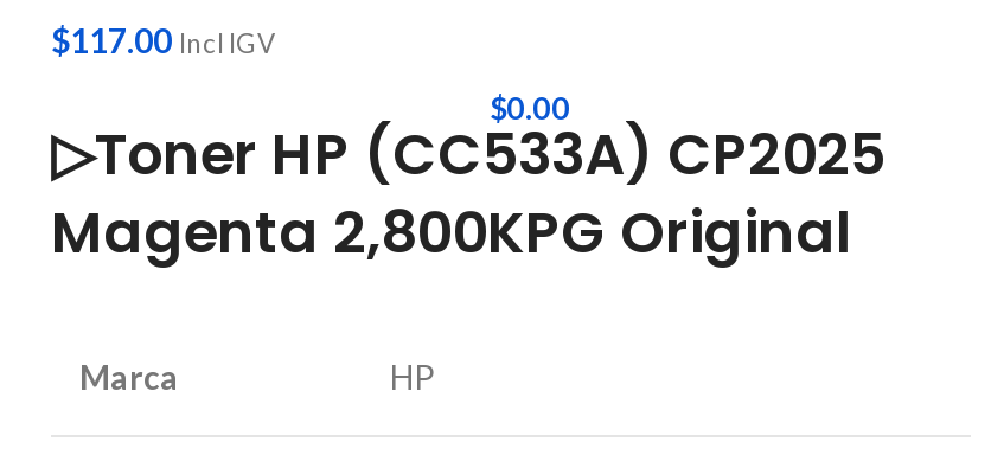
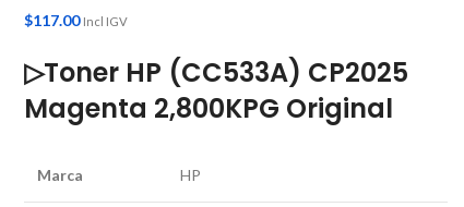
[471,89,570,127] / $0.00 -> none

